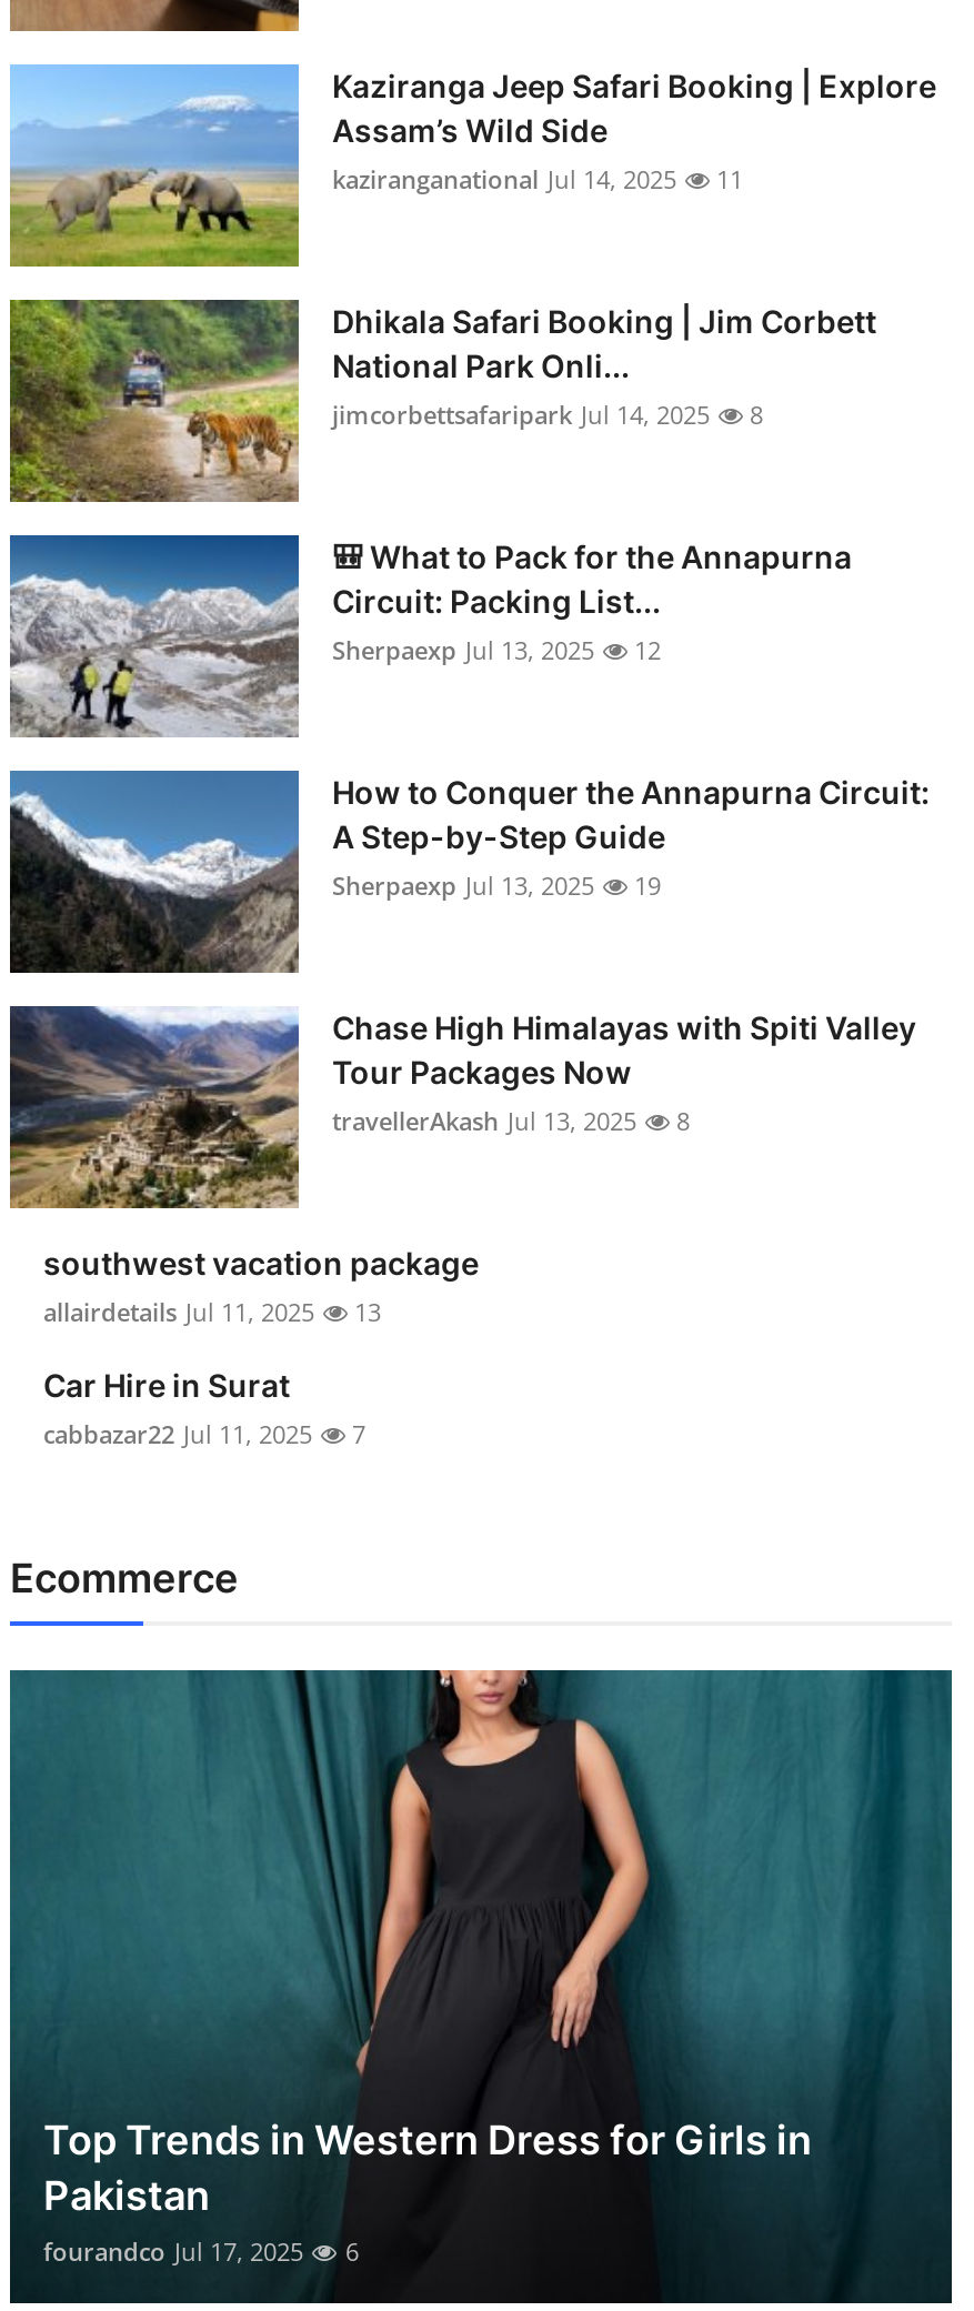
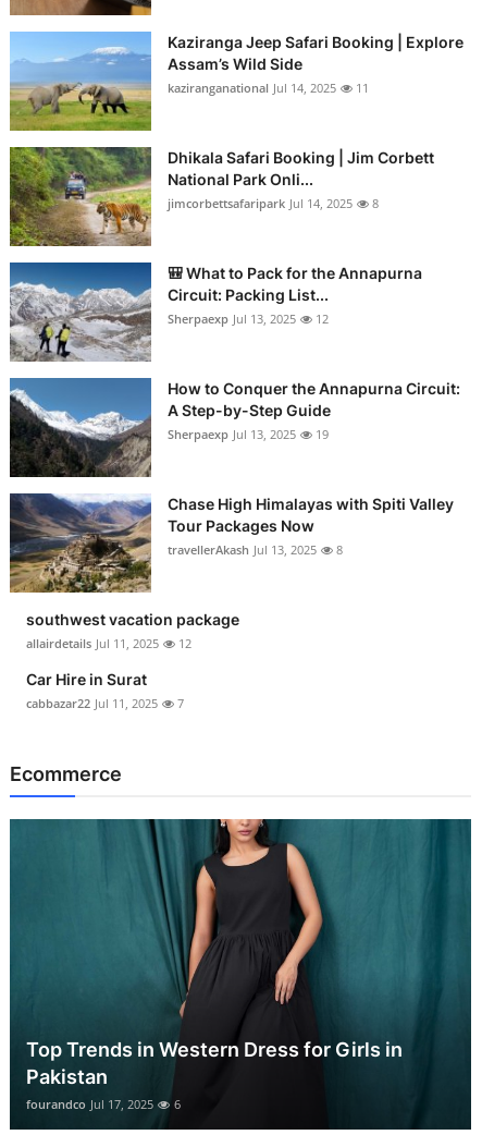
[43,1295,381,1328] allairdetails Jul 11, 2025 13 -> [26,635,191,651] allairdetails Jul 11, 2025 12

